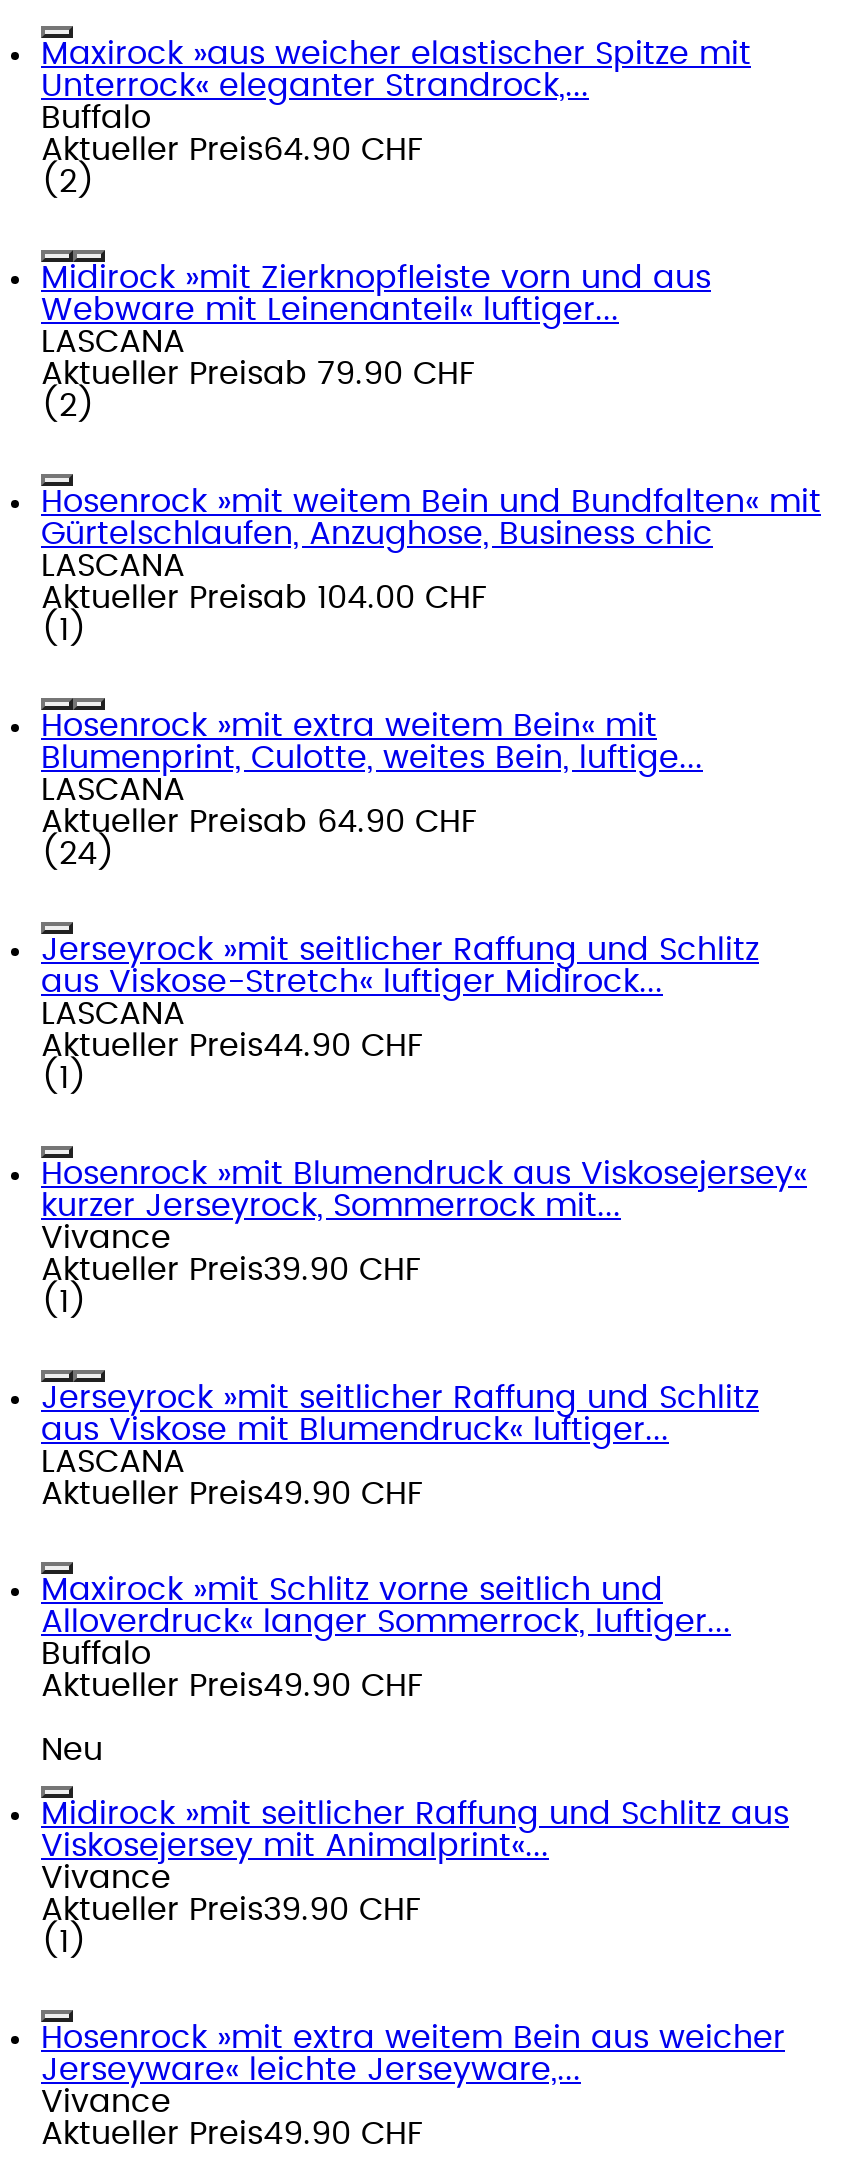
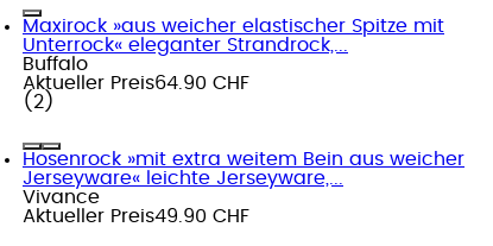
[41,262,821,1958] Midirock »mit Zierknopfleiste vorn und aus | Webware mit Leinenanteil« luftiger... | LASCANA | Aktueller Preisab 79.90 CHF | (2) | Hosenrock »mit weitem Bein und Bundfalten« mit | Gürtelschlaufen, Anzughose, Business chic | LASCANA | Aktueller Preisab 104.00 CHF | (1) | Hosenrock »mit extra weitem Bein« mit | Blumenprint, Culotte, weites Bein, luftige... | LASCANA | Aktueller Preisab 64.90 CHF | (24) | Jerseyrock »mit seitlicher Raffung und Schlitz | aus Viskose-Stretch« luftiger Midirock... | LASCANA | Aktueller Preis44.90 CHF | (1) | Hosenrock »mit Blumendruck aus Viskosejersey« | kurzer Jerseyrock, Sommerrock mit... | Vivance | Aktueller Preis39.90 CHF | (1) | Jerseyrock »mit seitlicher Raffung und Schlitz | aus Viskose mit Blumendruck« luftiger... | LASCANA | Aktueller Preis49.90 CHF | Maxirock »mit Schlitz vorne seitlich und | Alloverdruck« langer Sommerrock, luftiger... | Buffalo | Aktueller Preis49.90 CHF | Neu | Midirock »mit seitlicher Raffung und Schlitz aus | Viskosejersey mit Animalprint«... | Vivance | Aktueller Preis39.90 CHF | (1) -> none

